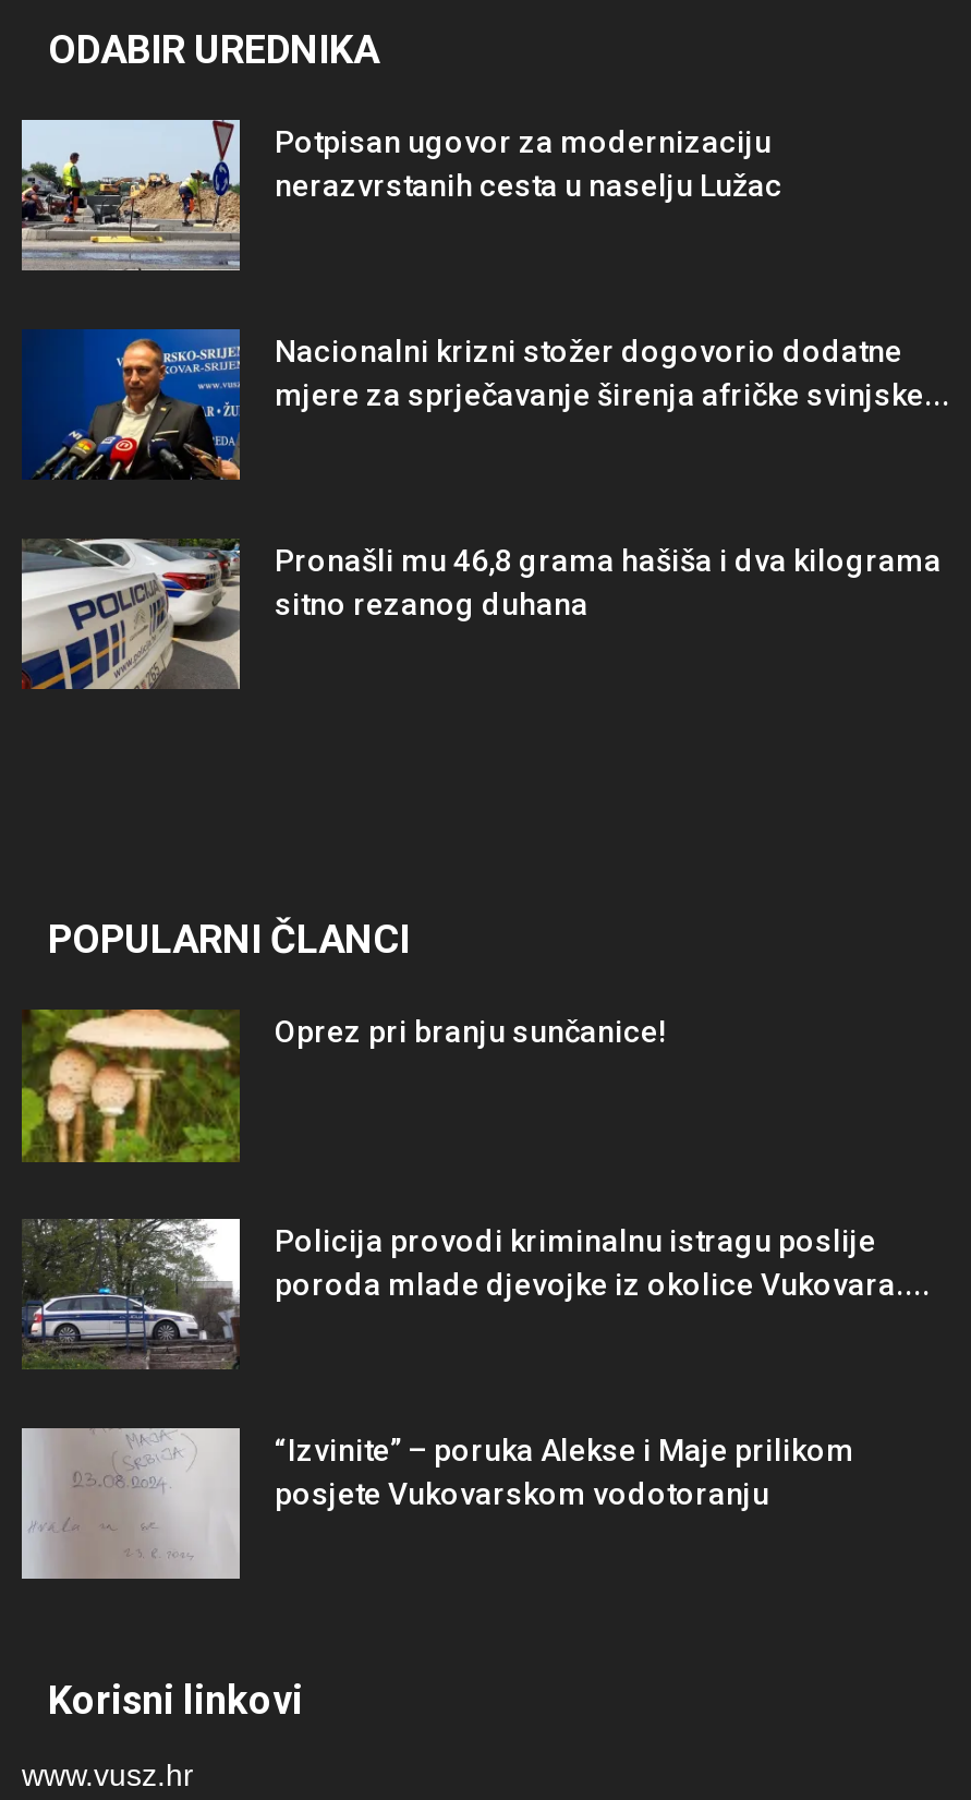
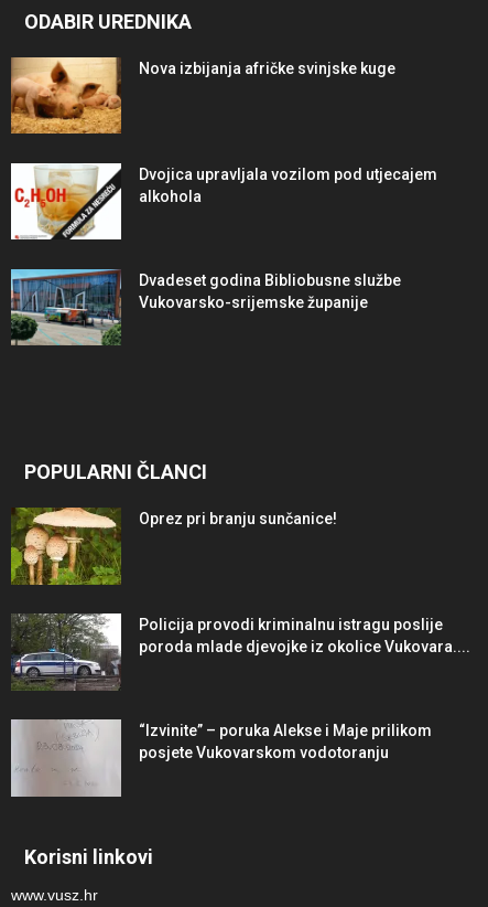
[20,117,782,271] [image] | Potpisan ugovor za modernizaciju | nerazvrstanih cesta u naselju Lužac -> [10,56,395,135] [image] | Nova izbijanja afričke svinjske kuge
[22,328,950,481] [image] | Nacionalni krizni stožer dogovorio dodatne | mjere za sprječavanje širenja afričke svinjske... -> [10,162,437,241] [image] | Dvojica upravljala vozilom pod utjecajem | alkohola
[20,537,942,690] [image] | Pronašli mu 46,8 grama hašiša i dva kilograma | sitno rezanog duhana -> [10,268,401,346] [image] | Dvadeset godina Bibliobusne službe | Vukovarsko-srijemske županije

